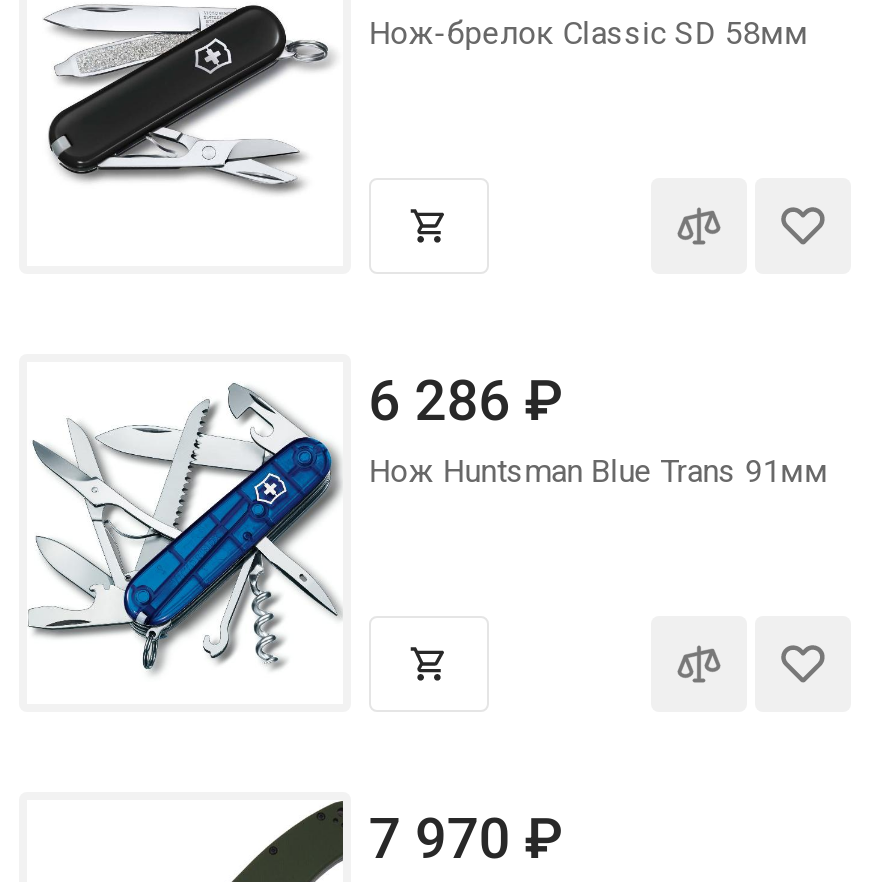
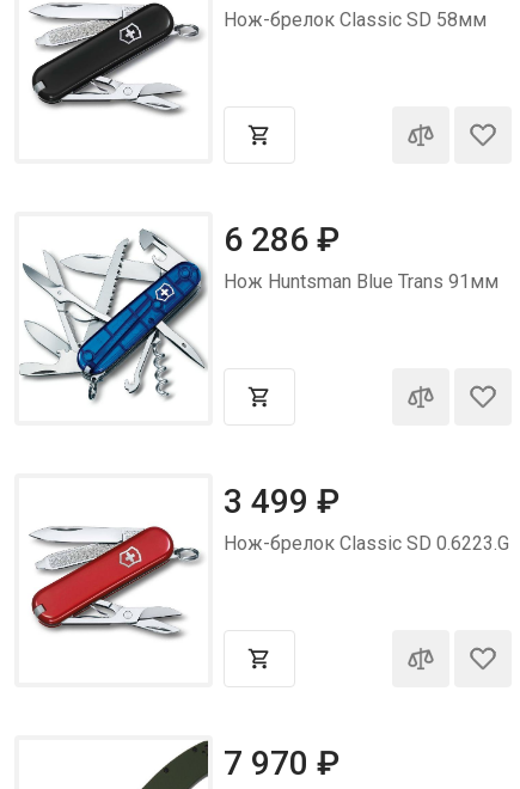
none -> [29,482,509,661] [image] | 3 499 ₽ | Нож-брелок Classic SD 0.6223.G

